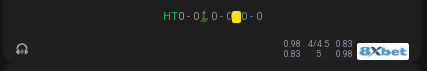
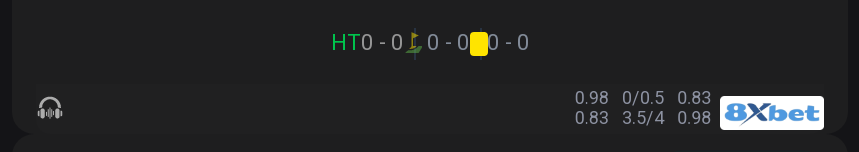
[284,39,353,49] 0.98 4/4.5 0.83 -> [575,88,711,108] 0.98 0/0.5 0.83
[284,49,353,59] 0.83 5 0.98 -> [575,108,711,128] 0.83 3.5/4 0.98

